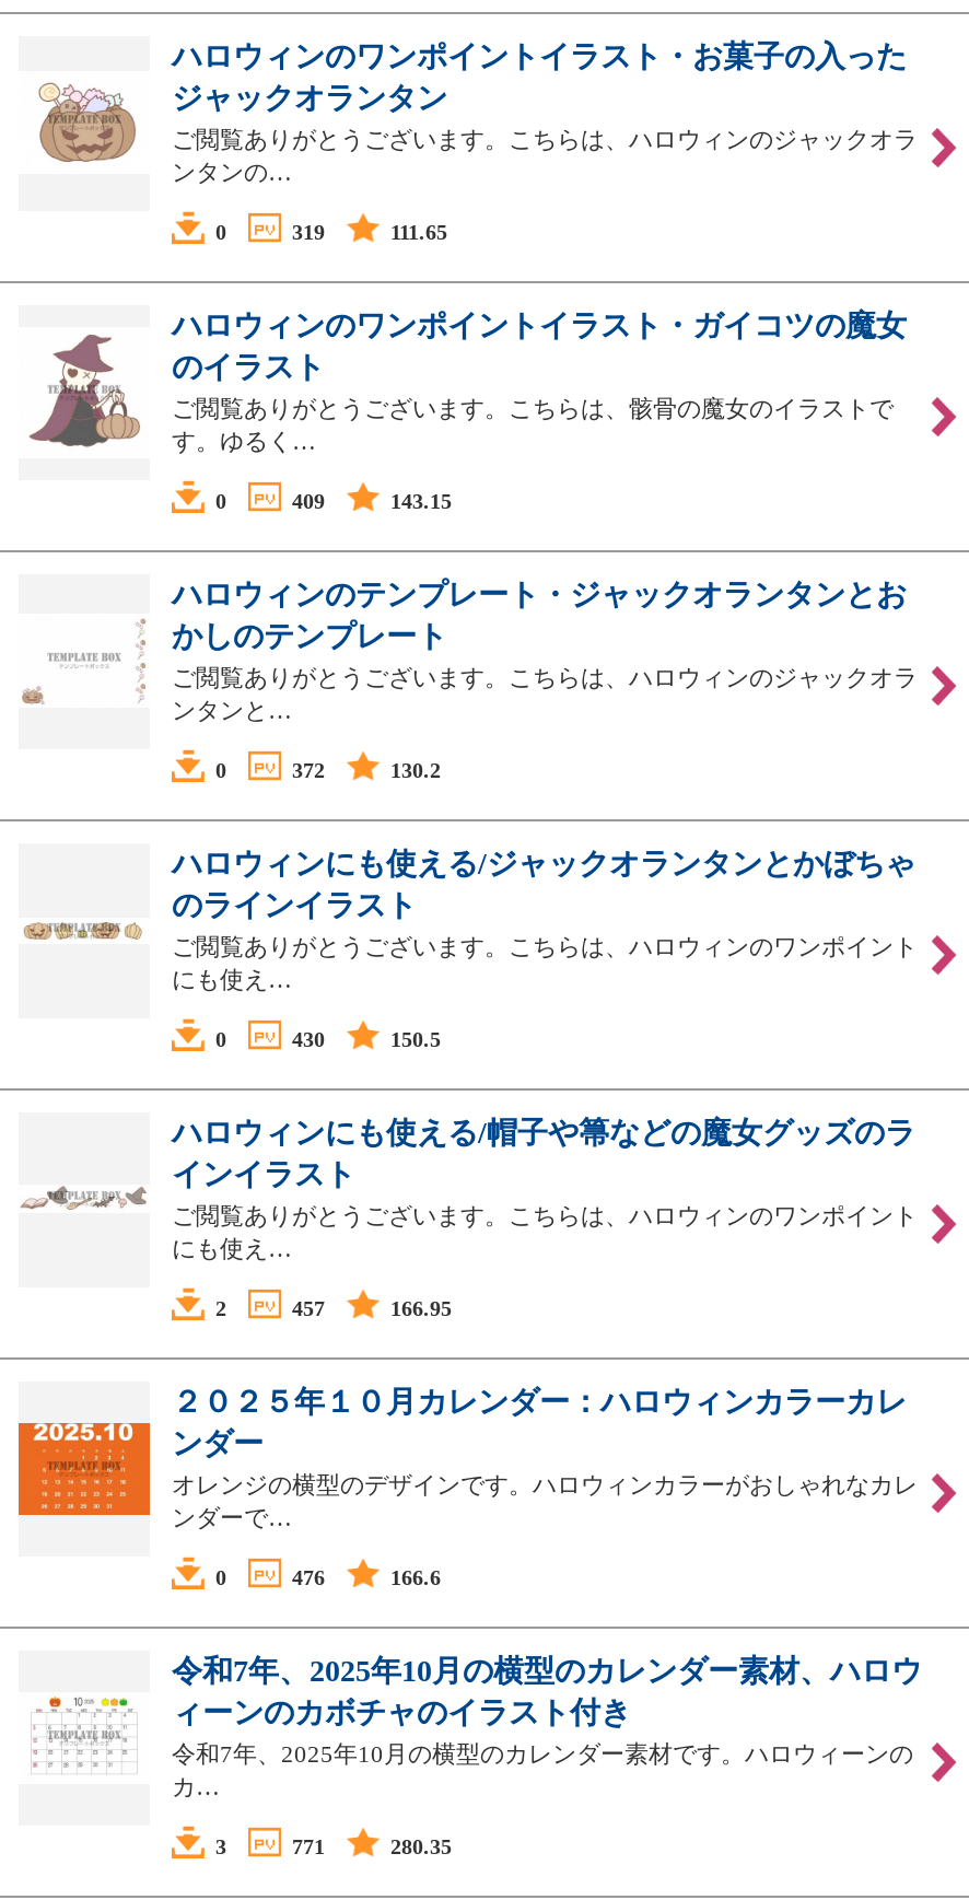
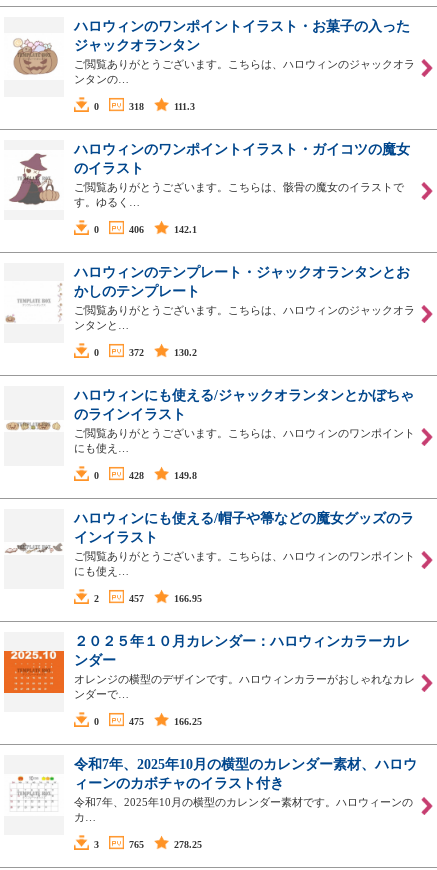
[292,220,325,244] 319 -> [129,101,144,112] 318
[390,220,447,244] 111.65 -> [174,101,195,112] 111.3
[292,489,325,513] 409 -> [129,224,144,235] 406
[390,489,452,513] 143.15 -> [174,224,197,235] 142.1
[292,1027,325,1051] 430 -> [129,470,144,481] 428
[390,1027,441,1051] 150.5 -> [174,470,197,481] 149.8
[292,1565,325,1589] 476 -> [129,716,144,727] 475
[390,1565,441,1589] 166.6 -> [174,716,202,727] 166.25
[292,1834,325,1858] 771 -> [129,839,144,850] 765
[390,1834,452,1858] 280.35 -> [174,839,202,850] 278.25

